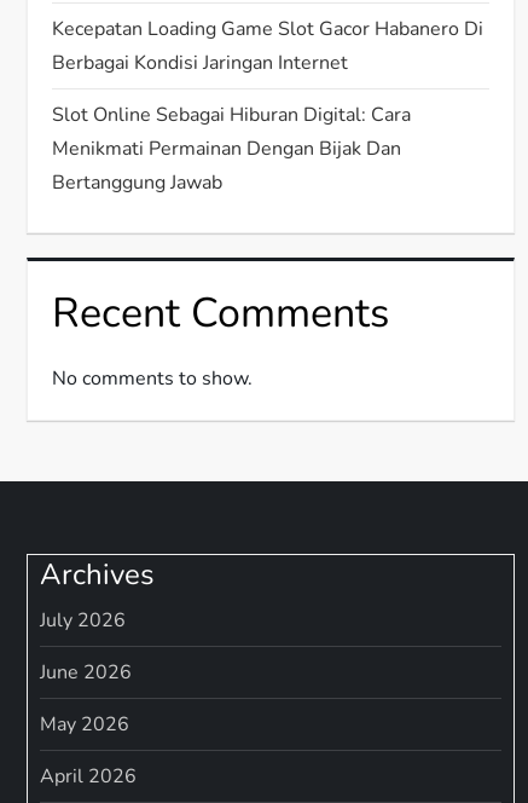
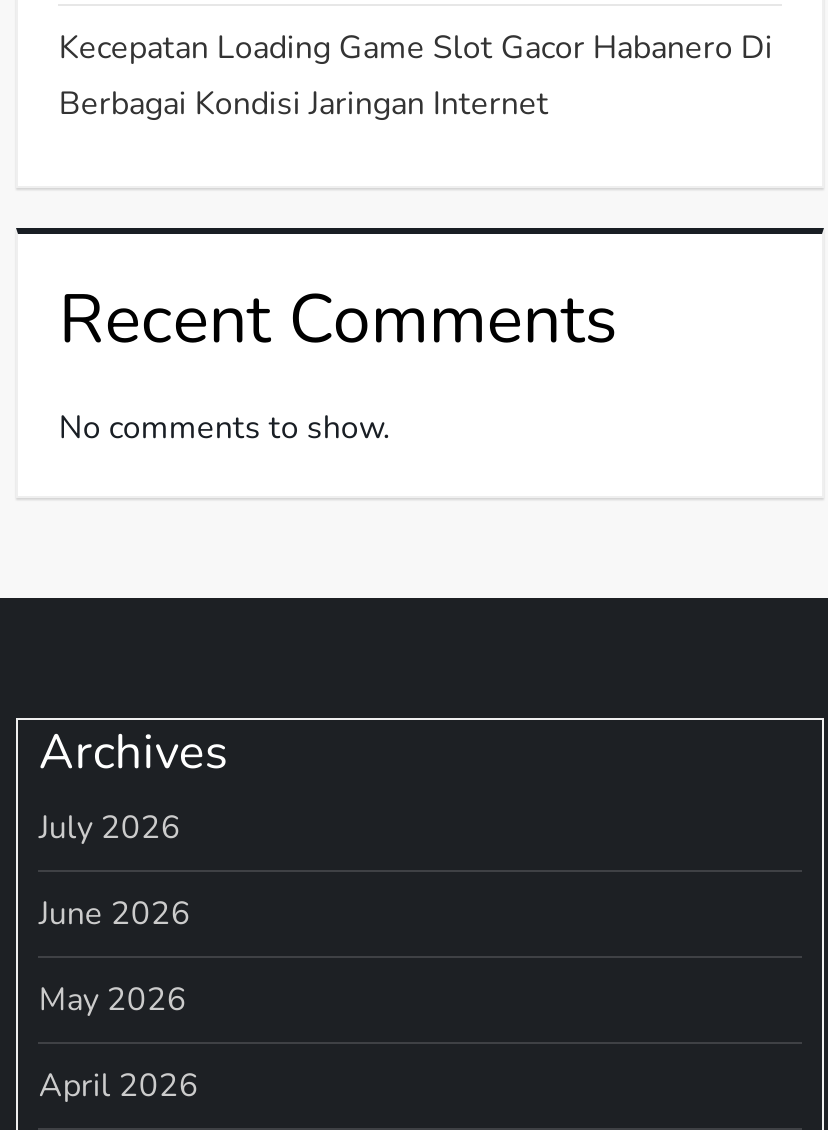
[52,102,411,197] Slot Online Sebagai Hiburan Digital: Cara | Menikmati Permainan Dengan Bijak Dan | Bertanggung Jawab -> none

